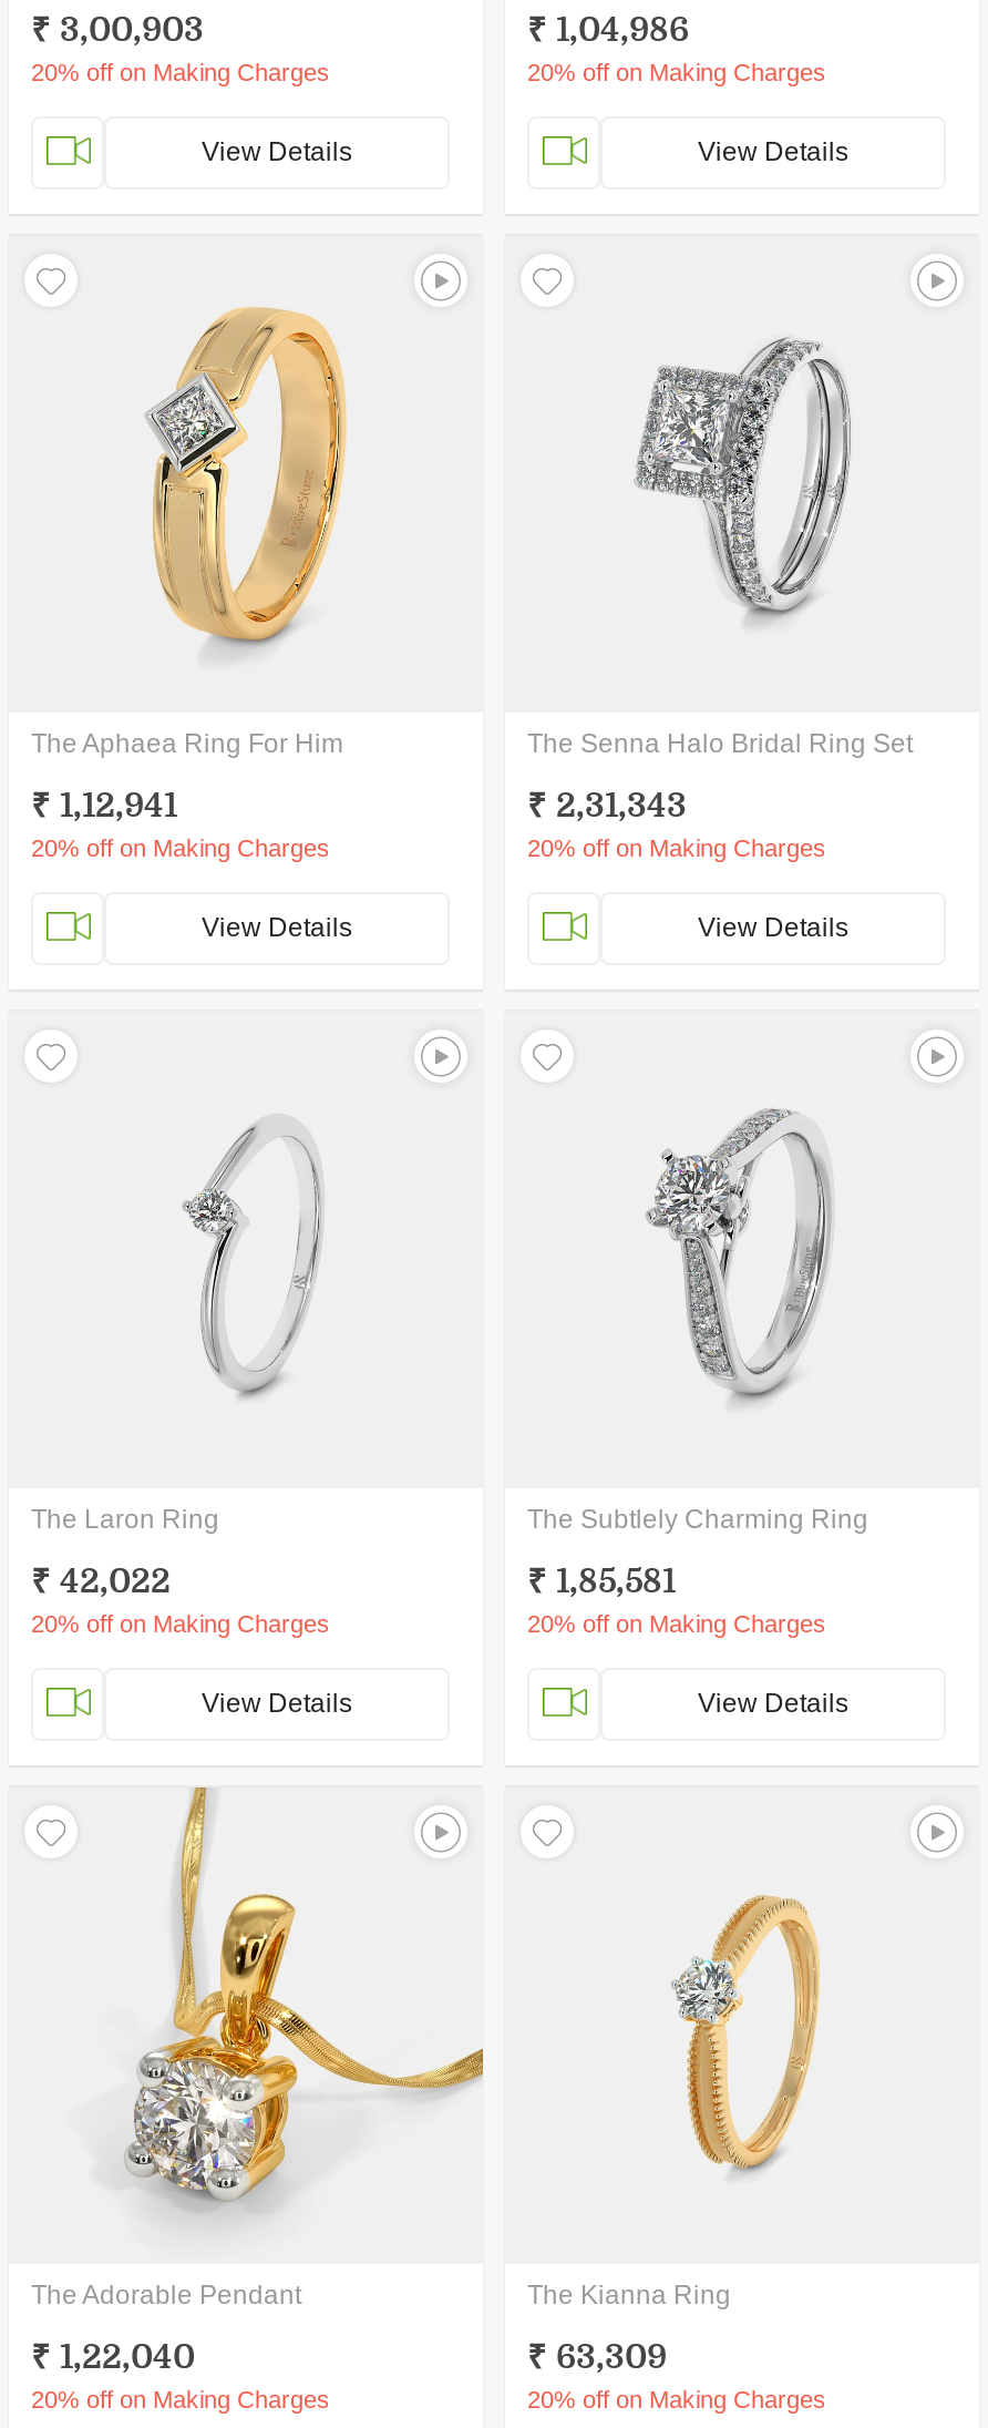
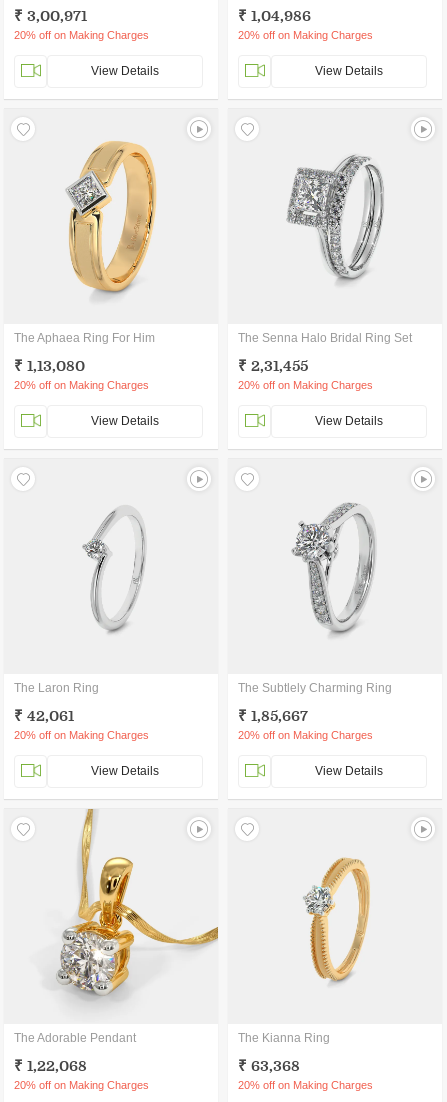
[31,10,204,50] ₹ 3,00,903 -> [14,7,87,25] ₹ 3,00,971
[31,786,177,826] ₹ 1,12,941 -> [14,357,85,375] ₹ 1,13,080
[527,786,687,826] ₹ 2,31,343 -> [238,357,308,375] ₹ 2,31,455
[31,1561,171,1601] ₹ 42,022 -> [14,707,74,725] ₹ 42,061
[527,1561,676,1601] ₹ 1,85,581 -> [238,707,308,725] ₹ 1,85,667
[31,2337,195,2377] ₹ 1,22,040 -> [14,1057,87,1075] ₹ 1,22,068
[527,2337,667,2377] ₹ 63,309 -> [238,1057,300,1075] ₹ 63,368

